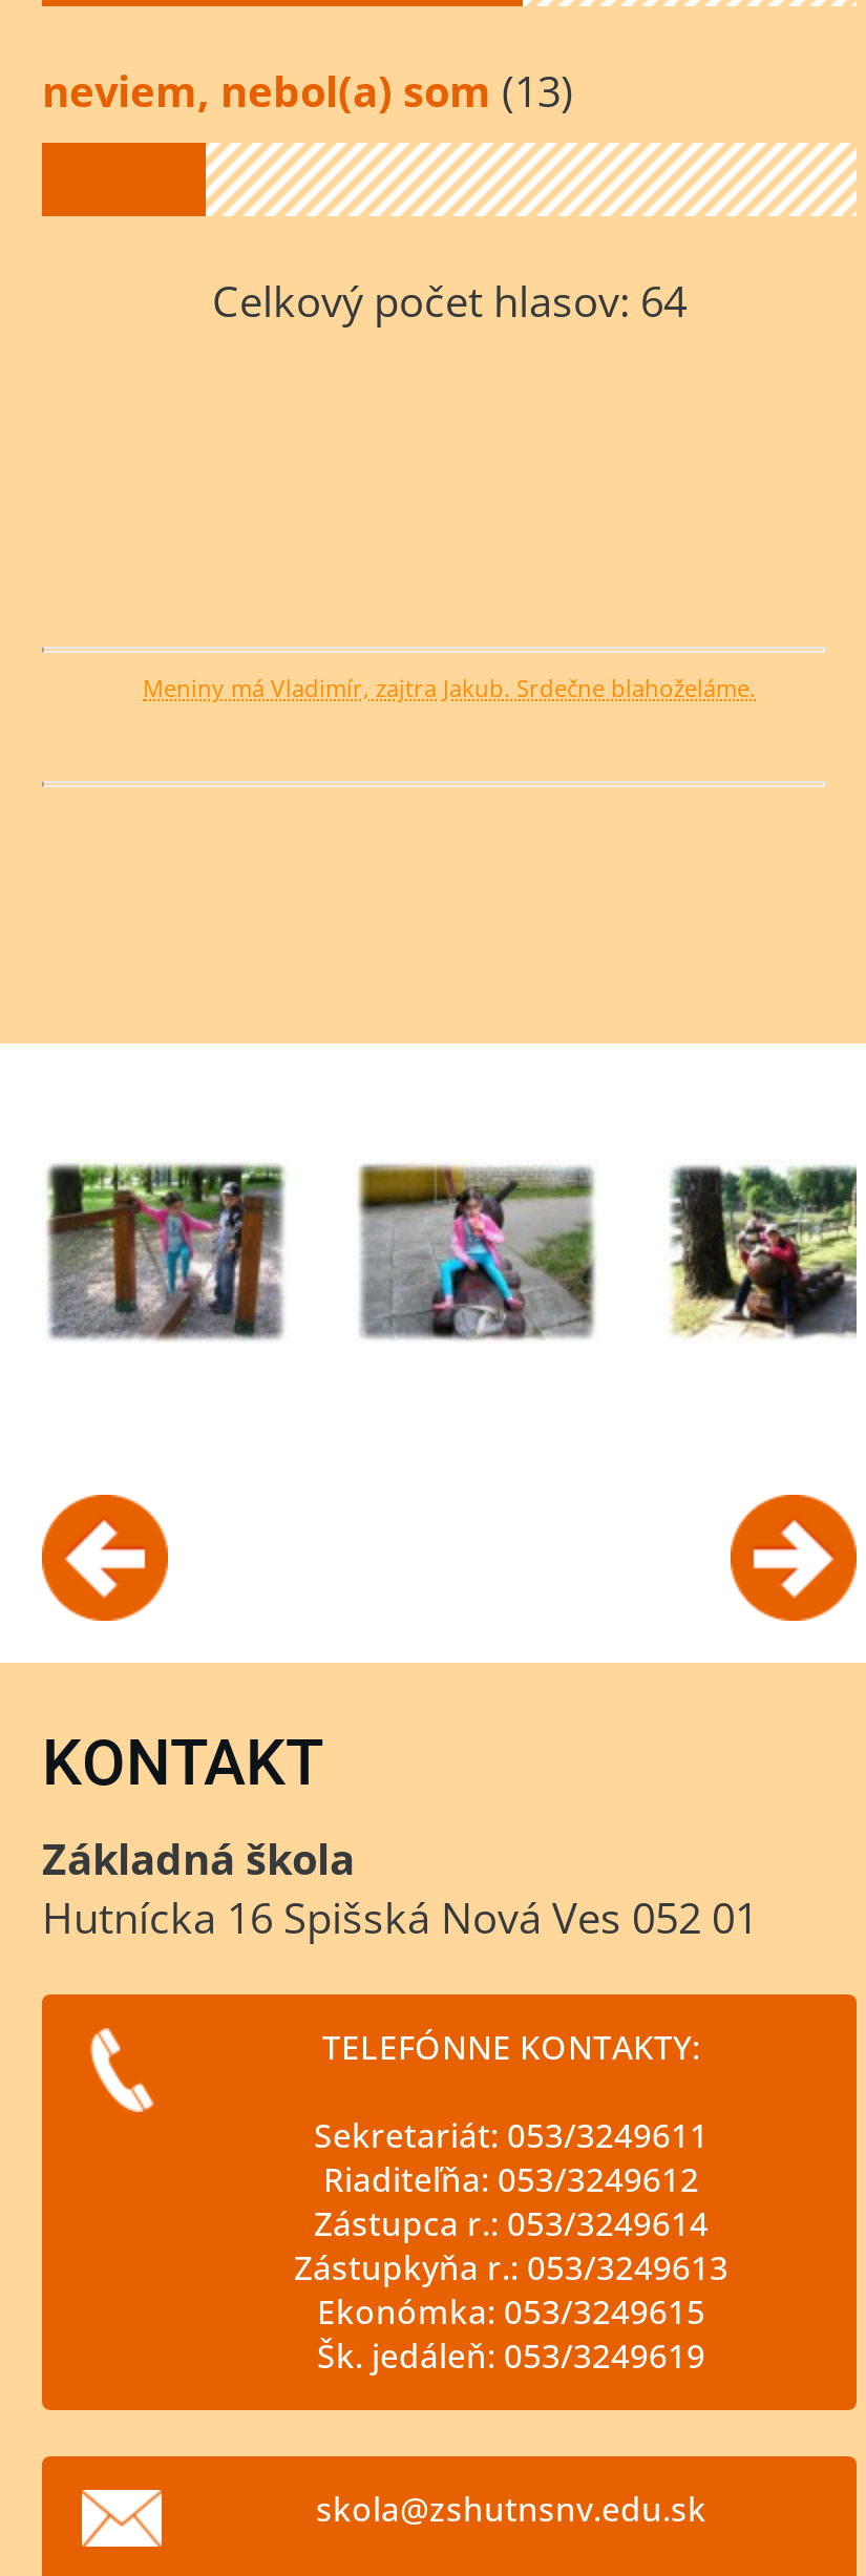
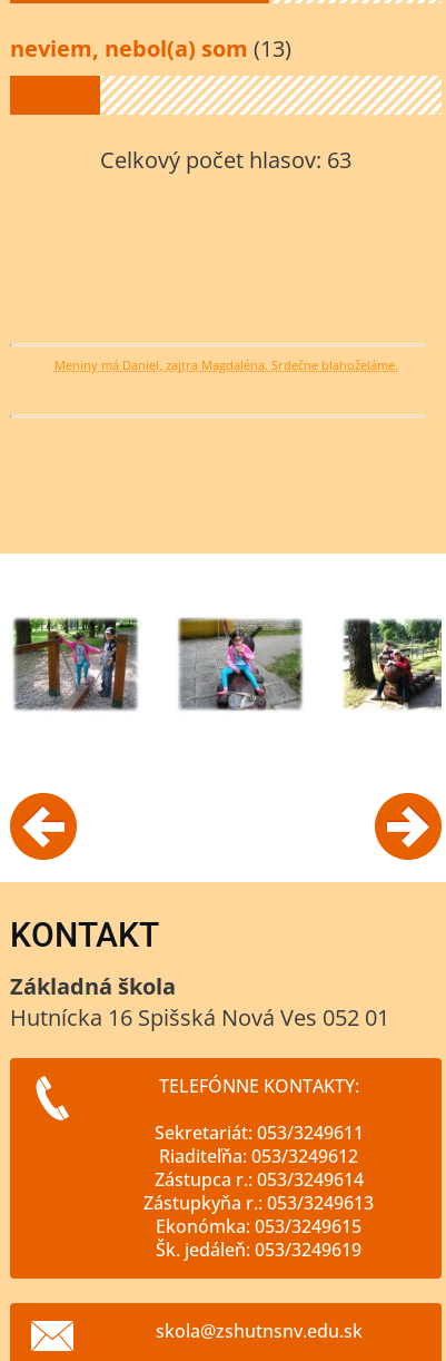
[212,273,687,330] Celkový počet hlasov: 64 -> [100,145,351,175] Celkový počet hlasov: 63
[143,672,756,703] Meniny má Vladimír, zajtra Jakub. Srdečne blahoželáme. -> [54,356,398,373] Meniny má Daniel, zajtra Magdaléna. Srdečne blahoželáme.

